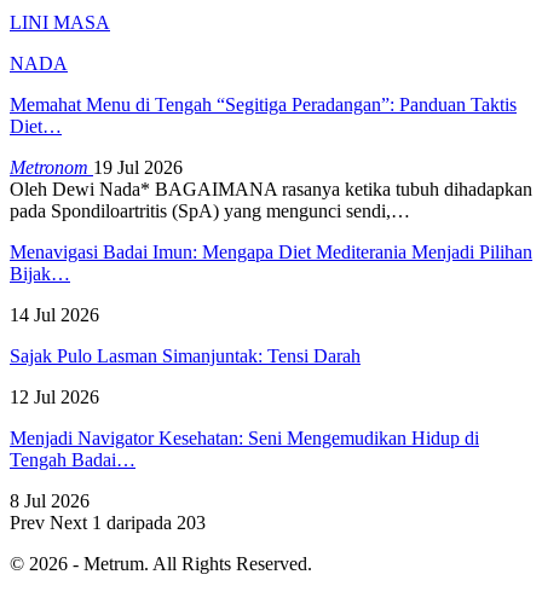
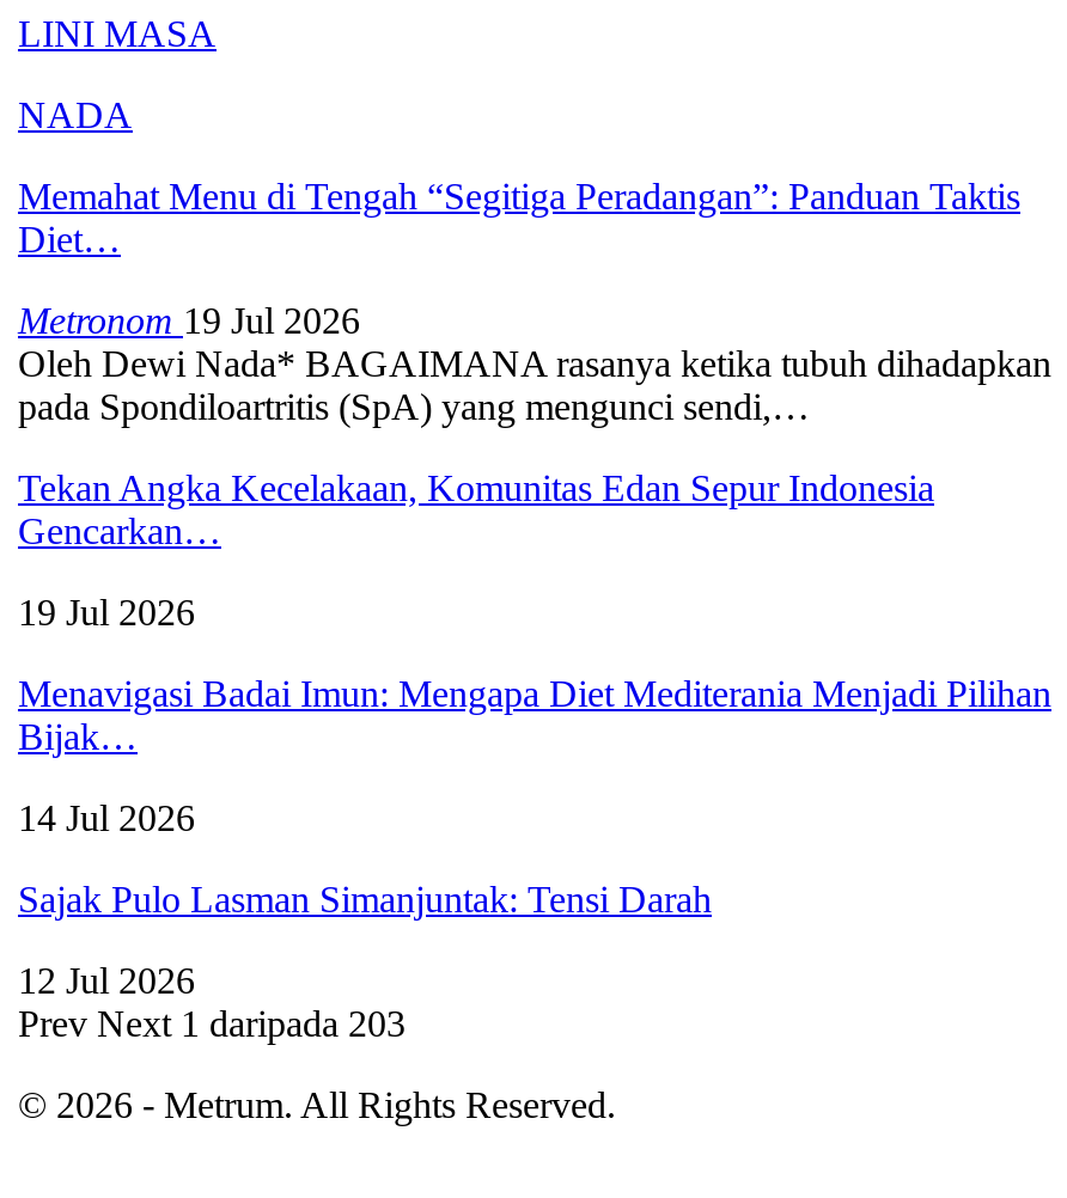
none -> [18,467,934,632] Tekan Angka Kecelakaan, Komunitas Edan Sepur Indonesia | Gencarkan… | 19 Jul 2026
moved [10,241,532,407] -> [18,673,1051,1000]: Menavigasi Badai Imun: Mengapa Diet Mediterania Menjadi Pilihan | Bijak… | 14 Jul 2026 | Sajak Pulo Lasman Simanjuntak: Tensi Darah | 12 Jul 2026
[10,427,479,511] Menjadi Navigator Kesehatan: Seni Mengemudikan Hidup di | Tengah Badai… | 8 Jul 2026 -> none

